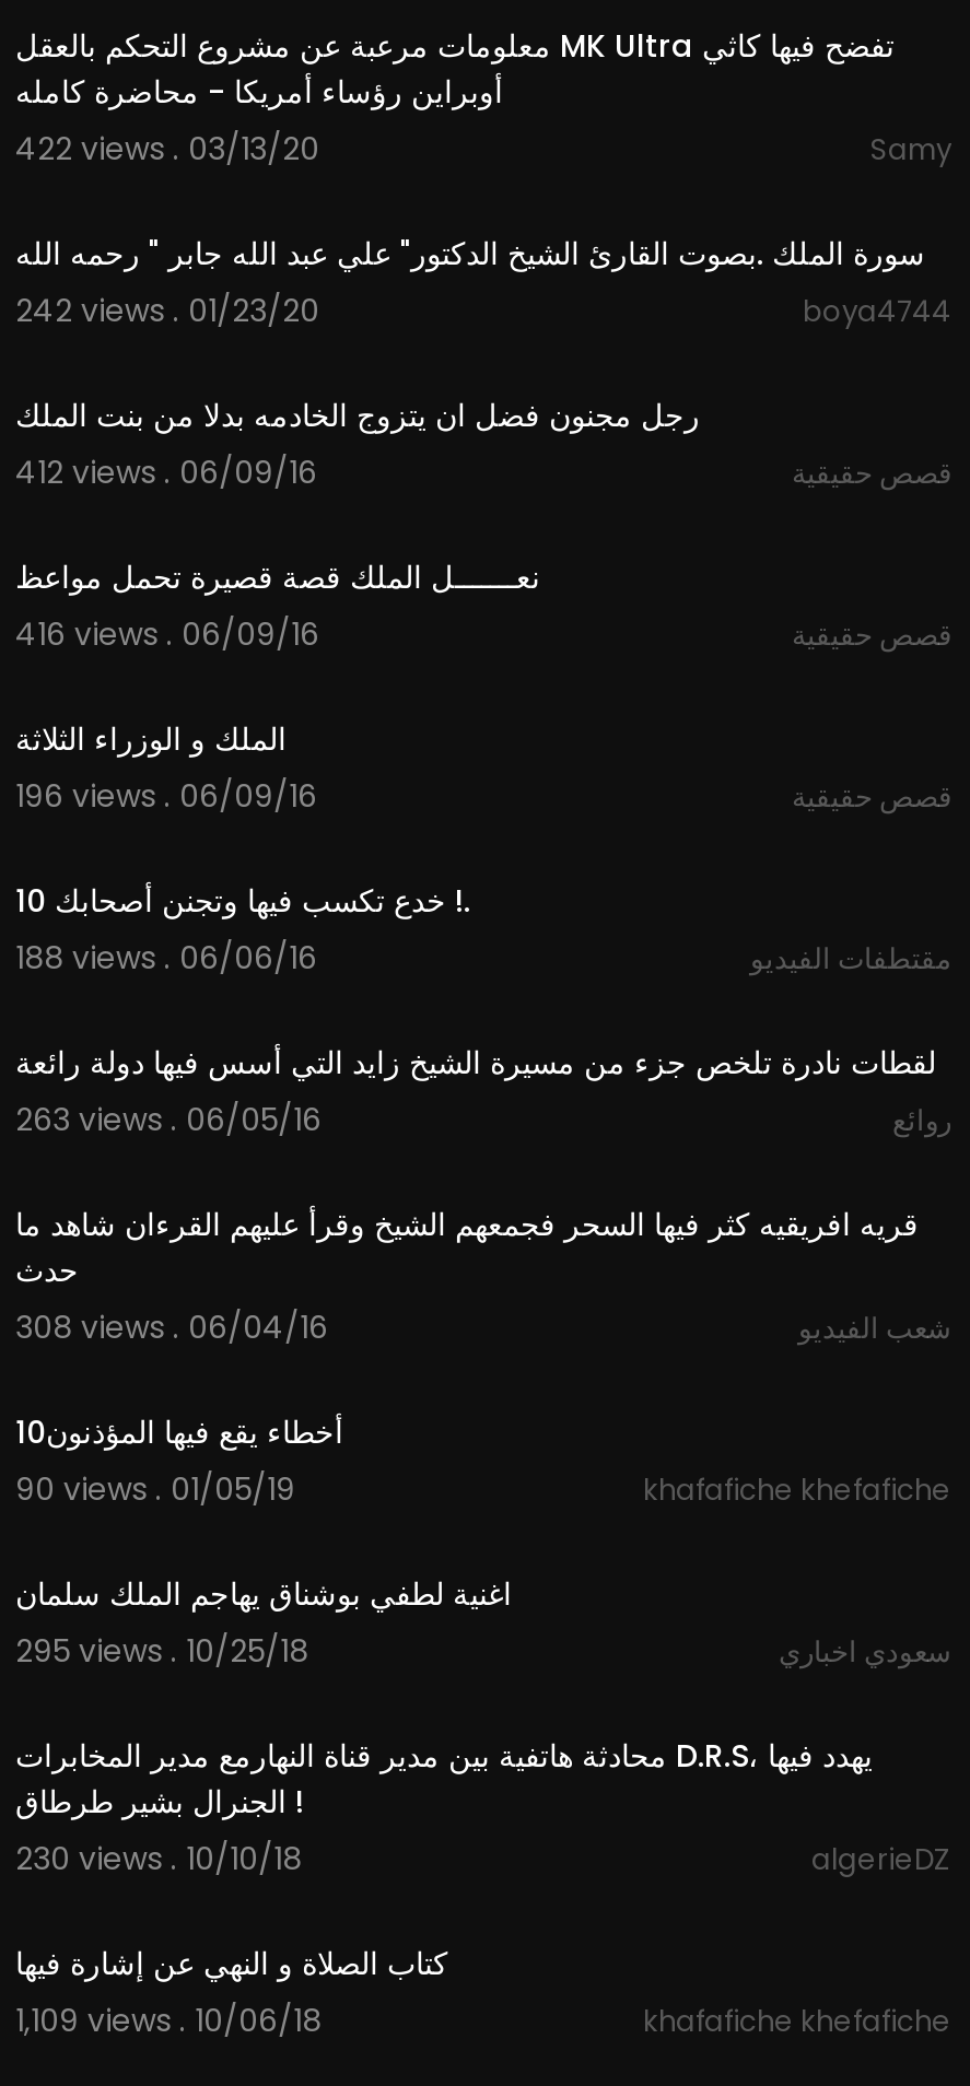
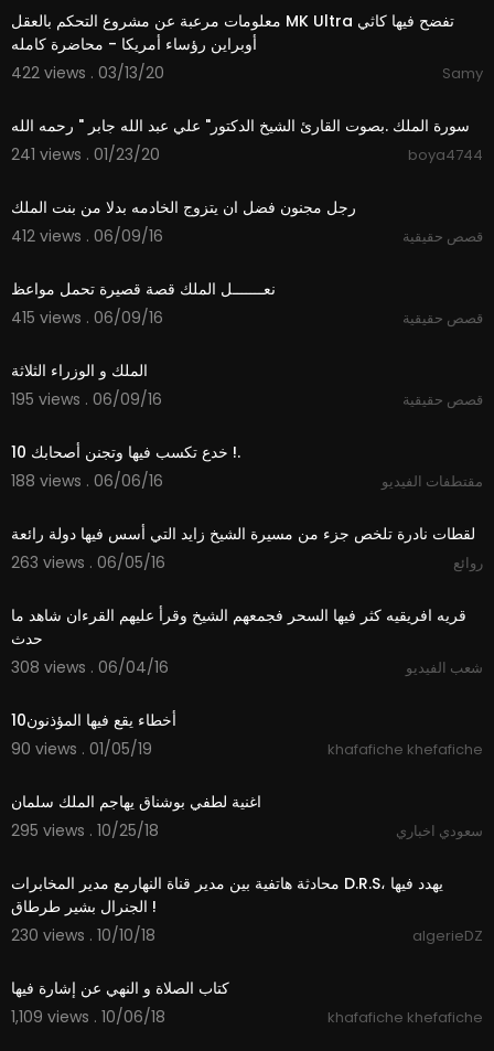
[15,289,319,332] 242 views . 01/23/20 -> [11,143,160,165] 241 views . 01/23/20
[15,612,319,656] 416 views . 06/09/16 -> [11,307,163,329] 415 views . 06/09/16
[15,774,317,818] 196 views . 06/09/16 -> [11,388,162,410] 195 views . 06/09/16

